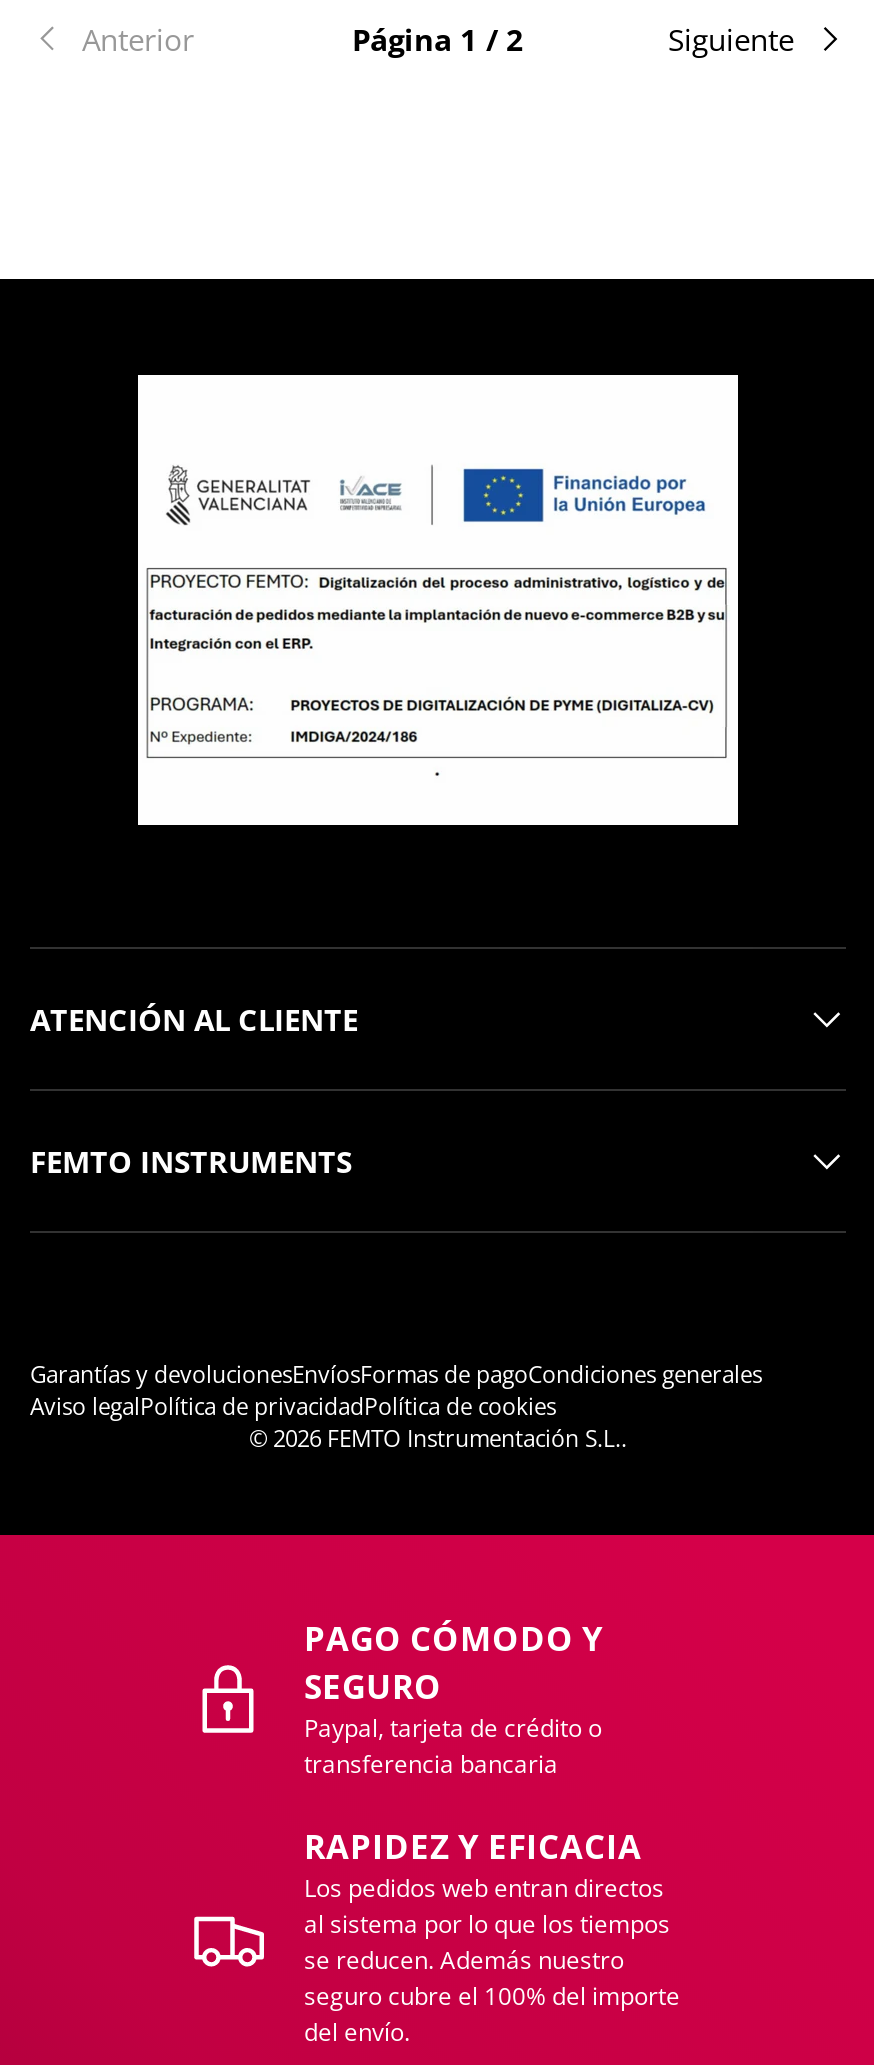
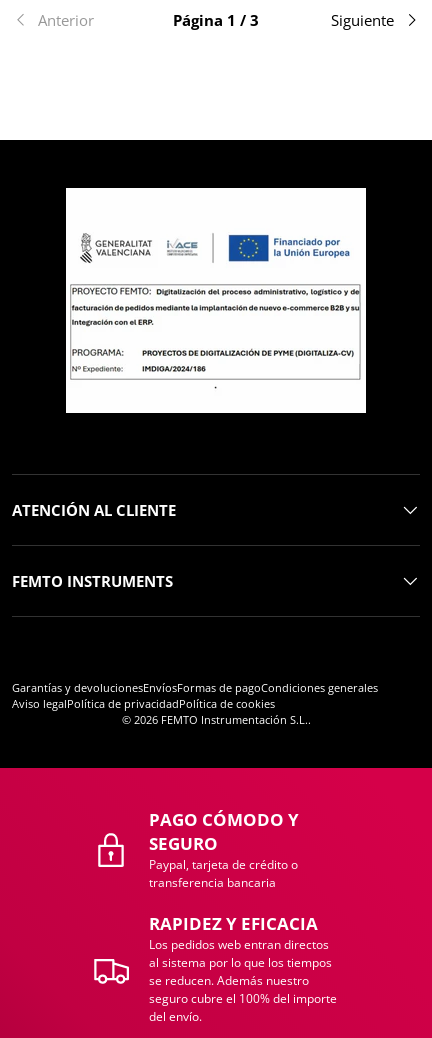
[352,19,524,59] Página 1 / 2 -> [173,10,259,30] Página 1 / 3

